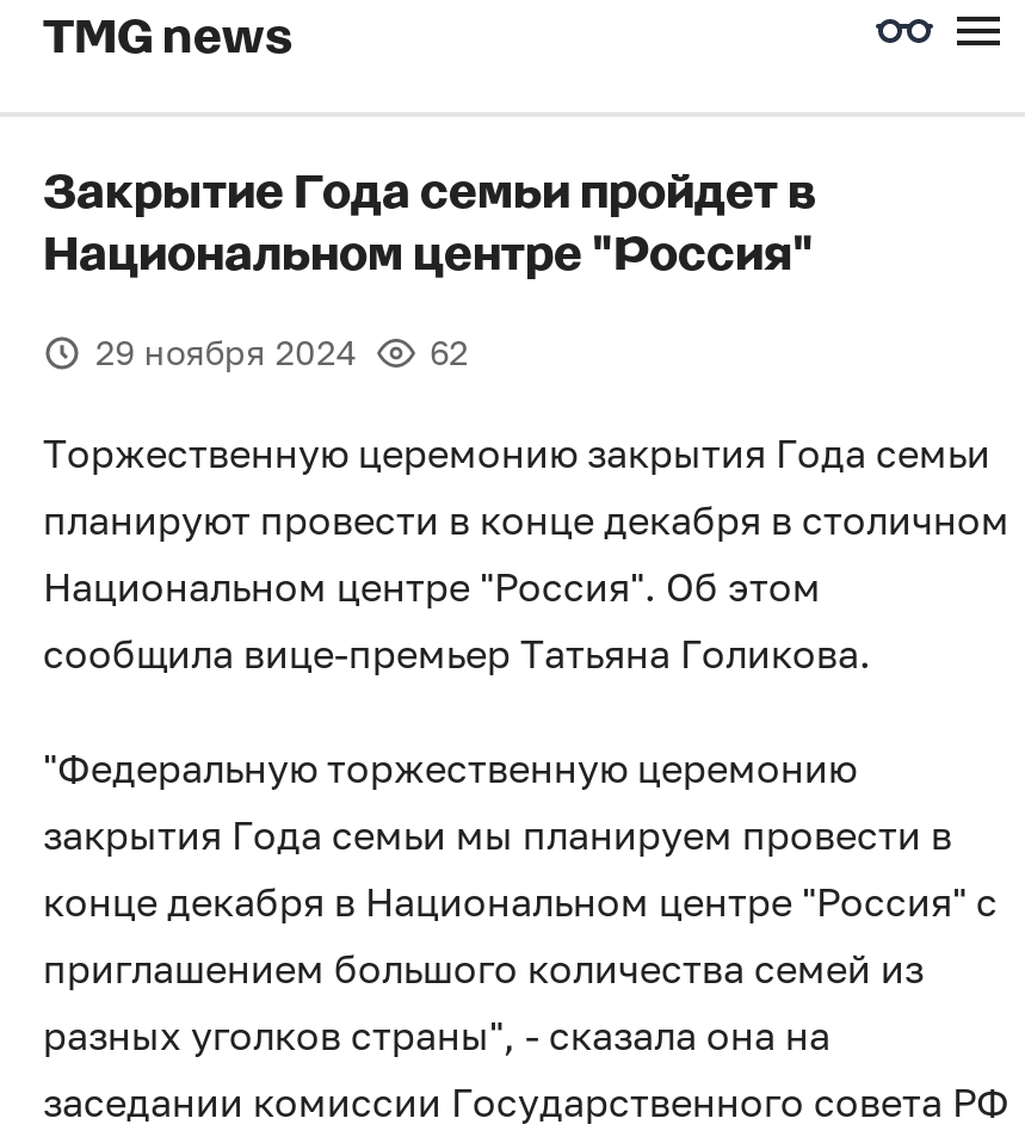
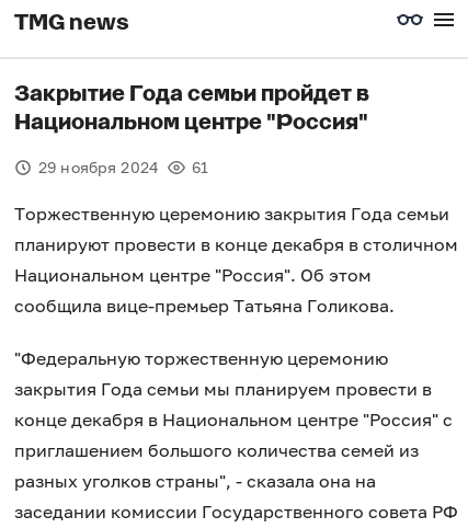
[95,332,468,372] 29 ноября 2024 62 -> [38,158,208,176] 29 ноября 2024 61

